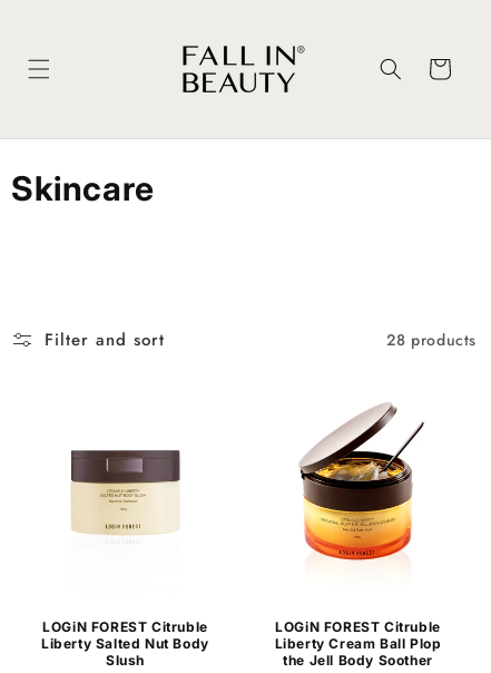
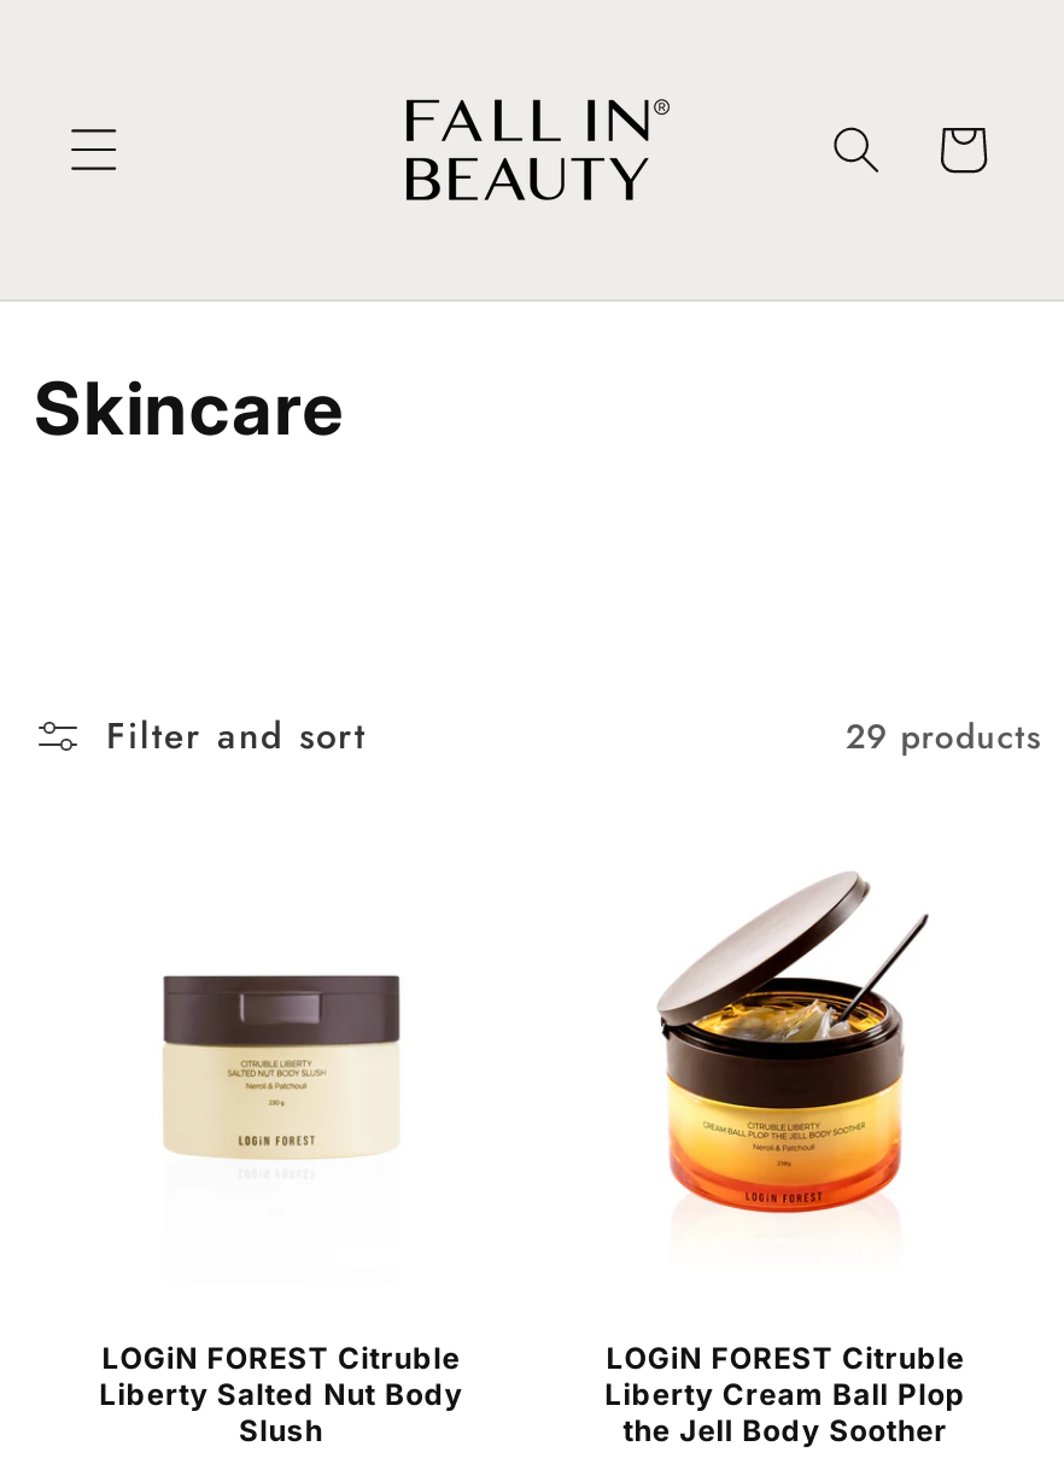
[387,328,477,350] 28 products -> [845,711,1042,759] 29 products

